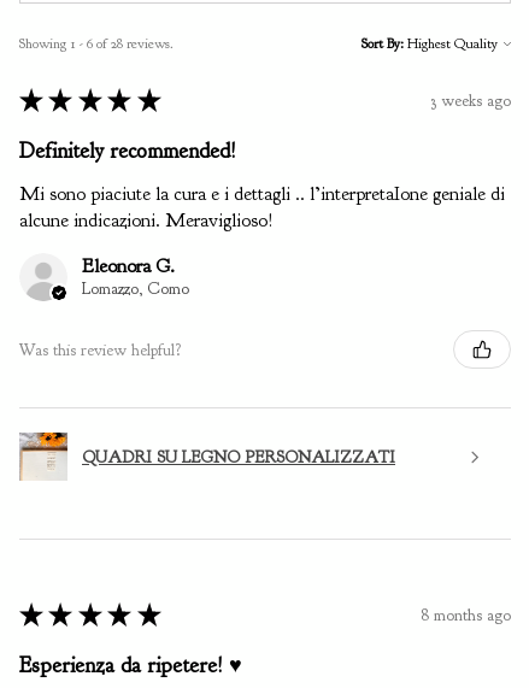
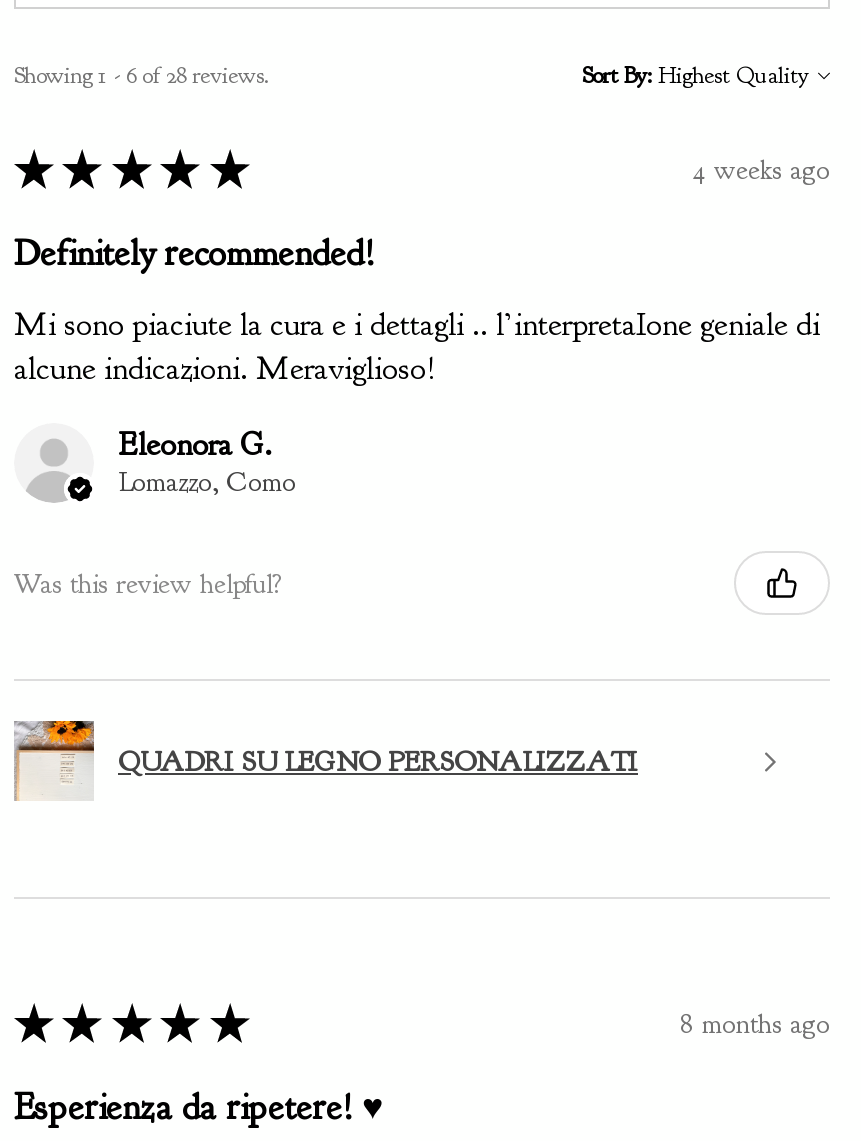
[430,90,511,110] 3 weeks ago -> [692,152,830,186] 4 weeks ago

